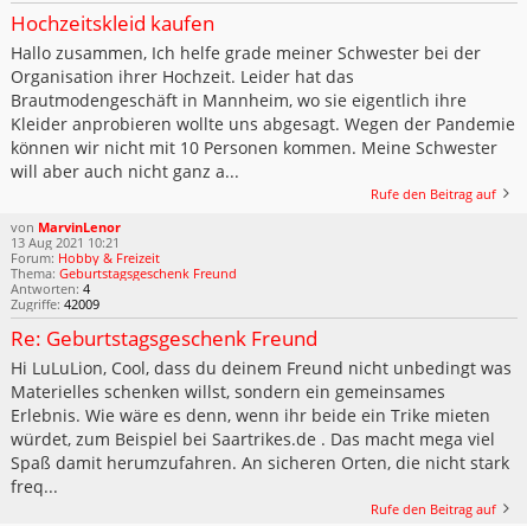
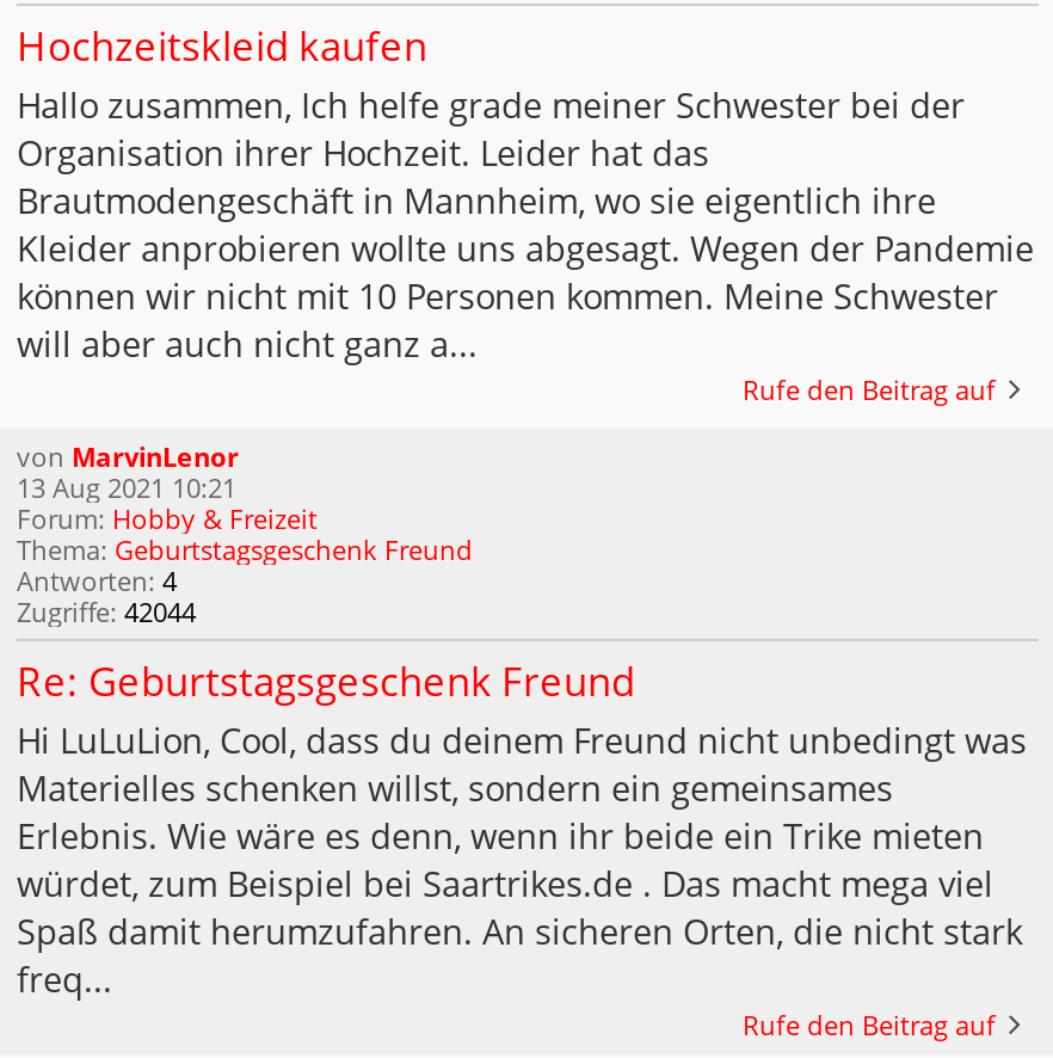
[11,295,99,313] Zugriffe: 42009 -> [17,593,196,629] Zugriffe: 42044

